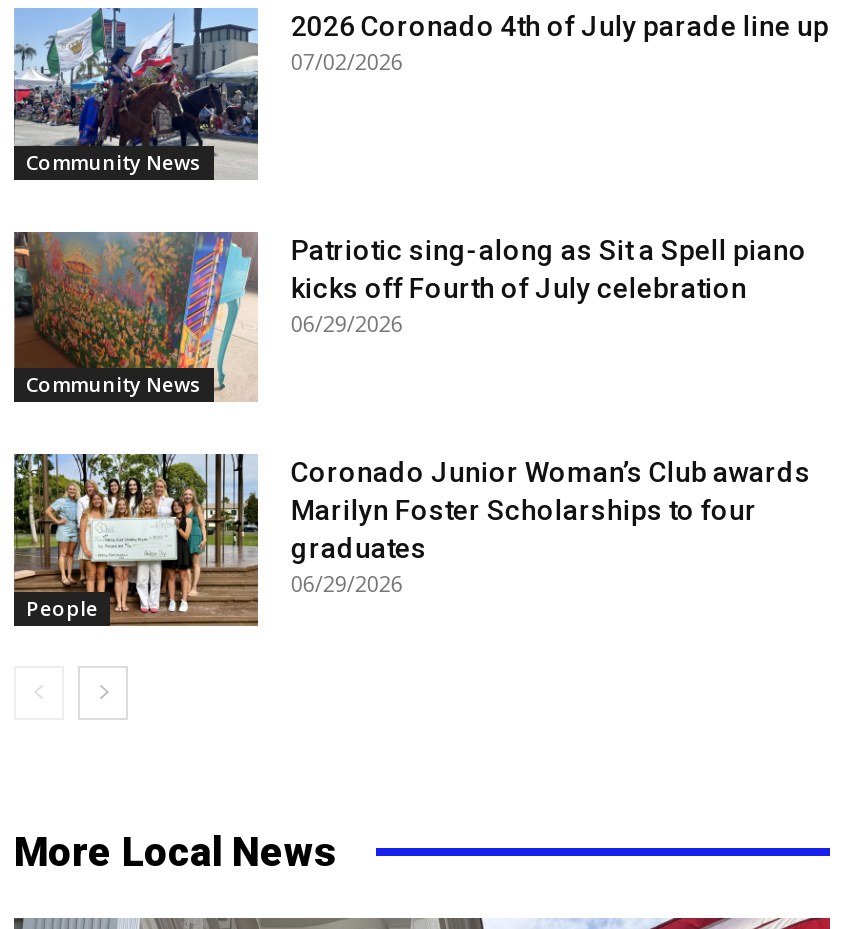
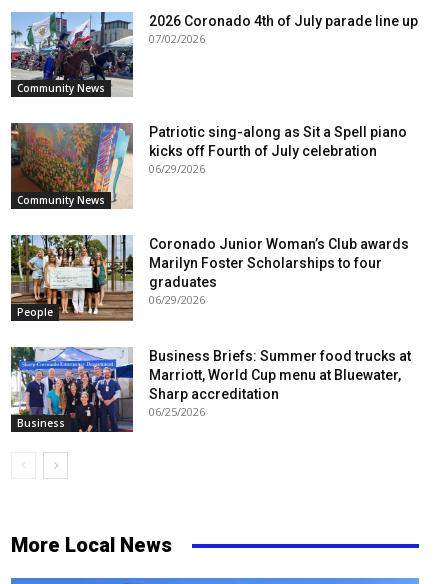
none -> [11,346,134,433] [image] | Business
none -> [149,348,411,419] Business Briefs: Summer food trucks at | Marriott, World Cup menu at Bluewater, | Sharp accreditation | 06/25/2026

